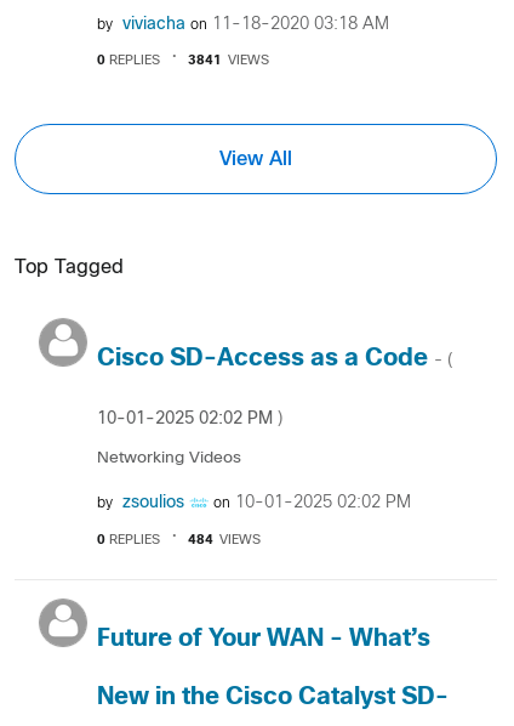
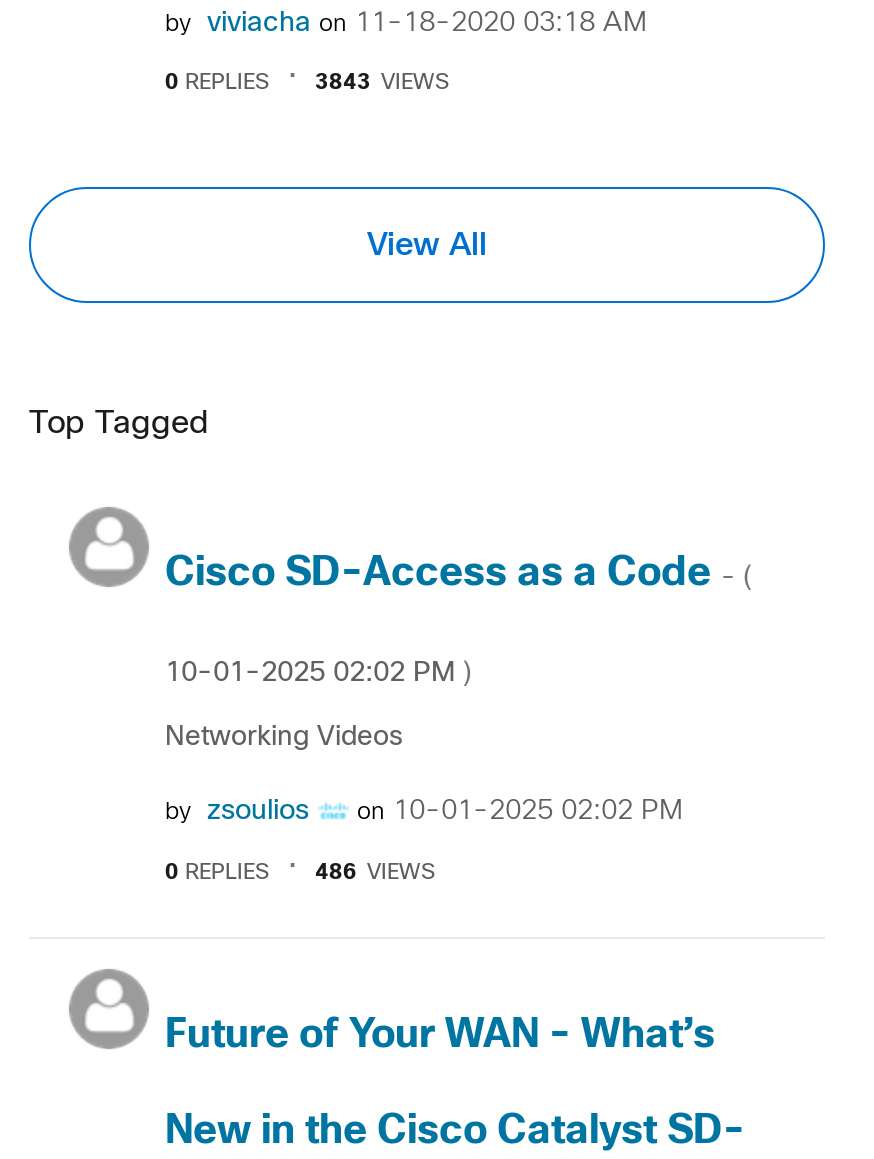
[188,55,269,67] 3841 VIEWS -> [315,73,449,93] 3843 VIEWS
[188,534,261,546] 484 VIEWS -> [315,862,435,882] 486 VIEWS

